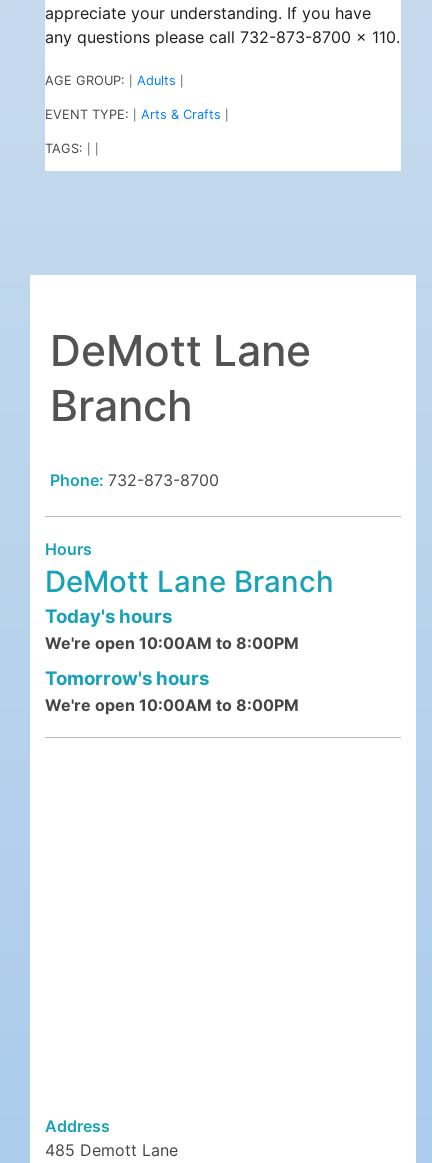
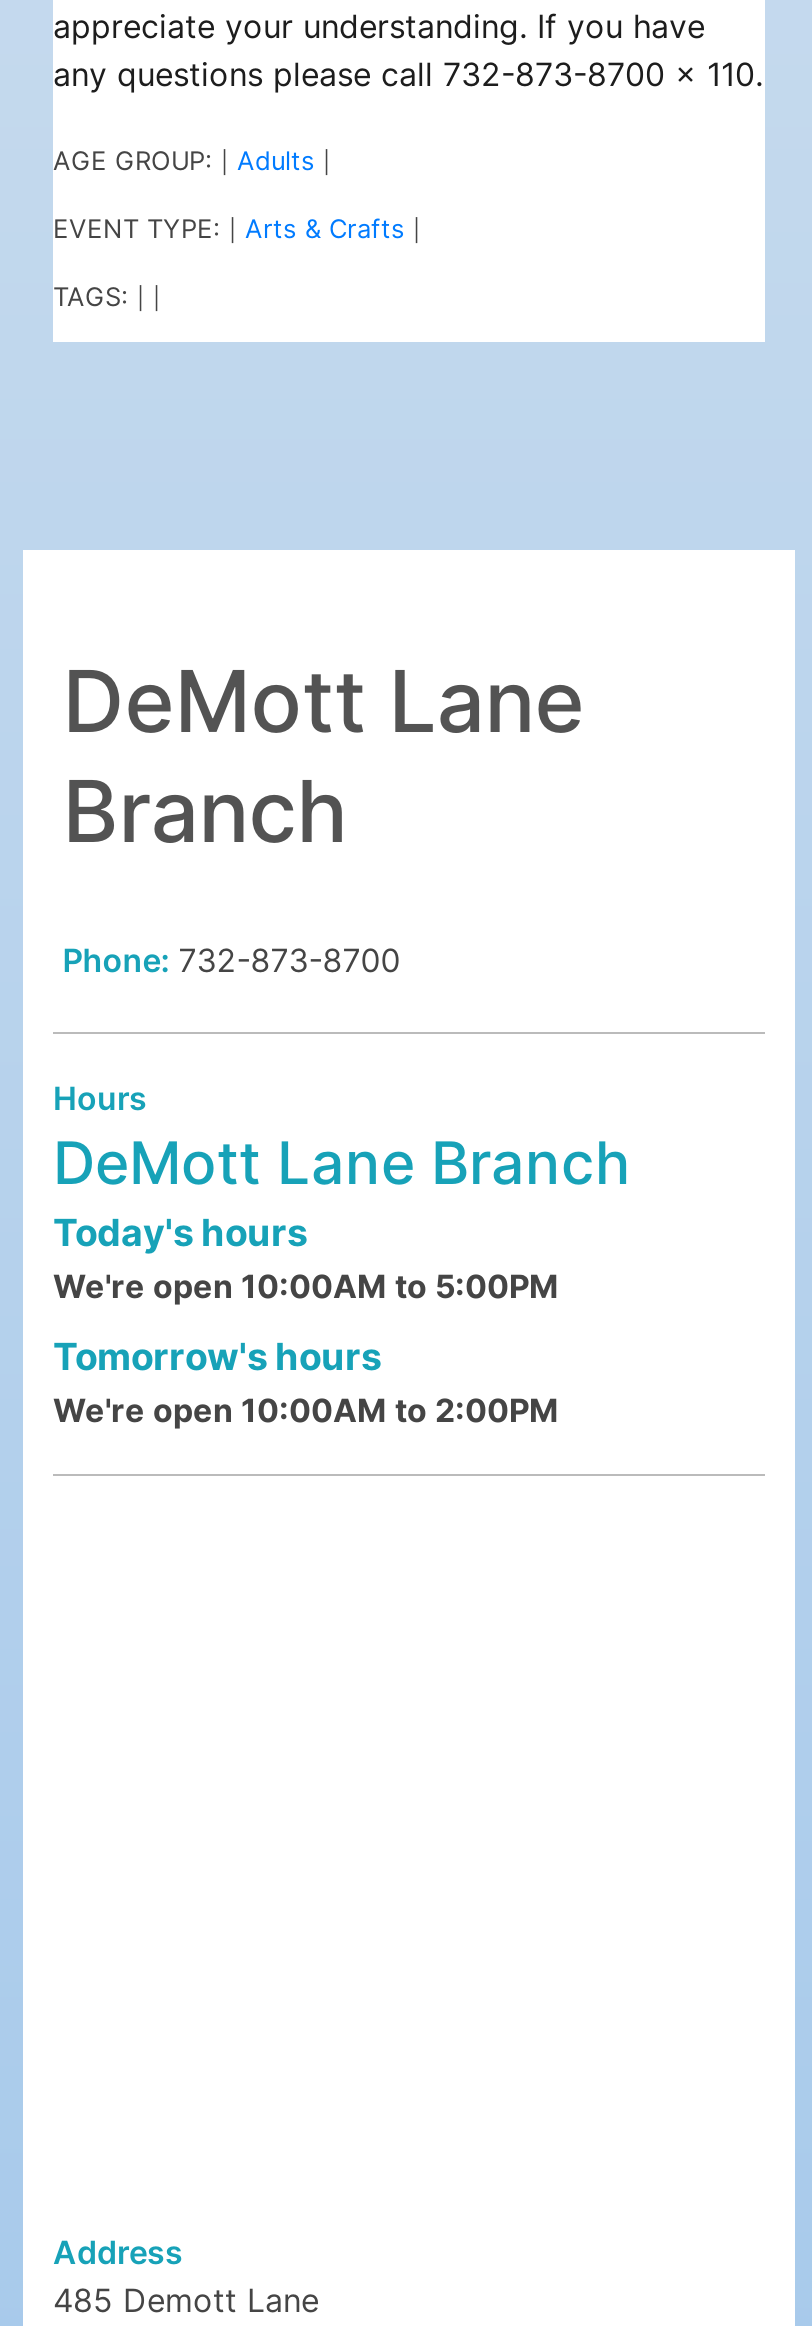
[45,633,299,653] We're open 10:00AM to 8:00PM -> [53,1267,559,1307] We're open 10:00AM to 5:00PM
[45,695,299,715] We're open 10:00AM to 8:00PM -> [53,1391,559,1431] We're open 10:00AM to 2:00PM

